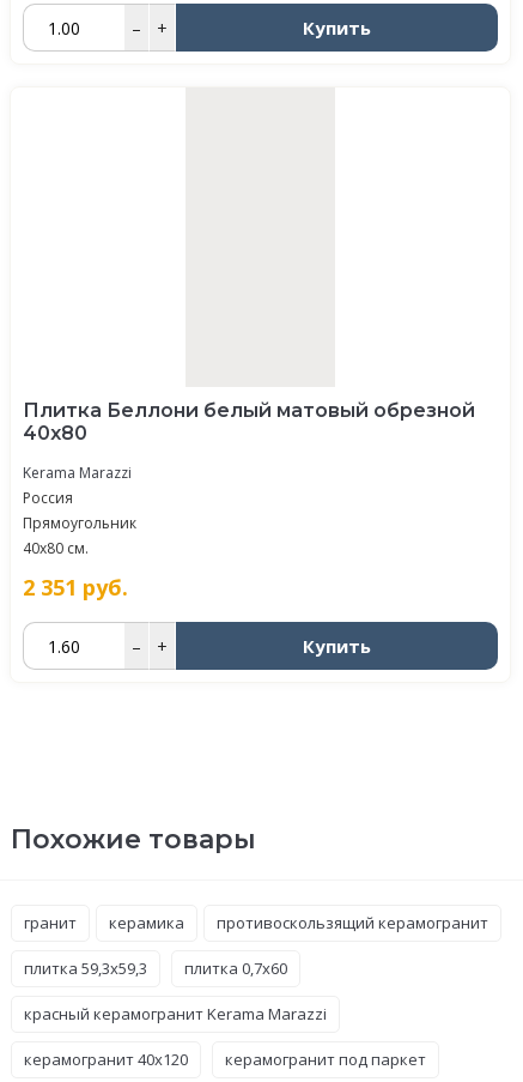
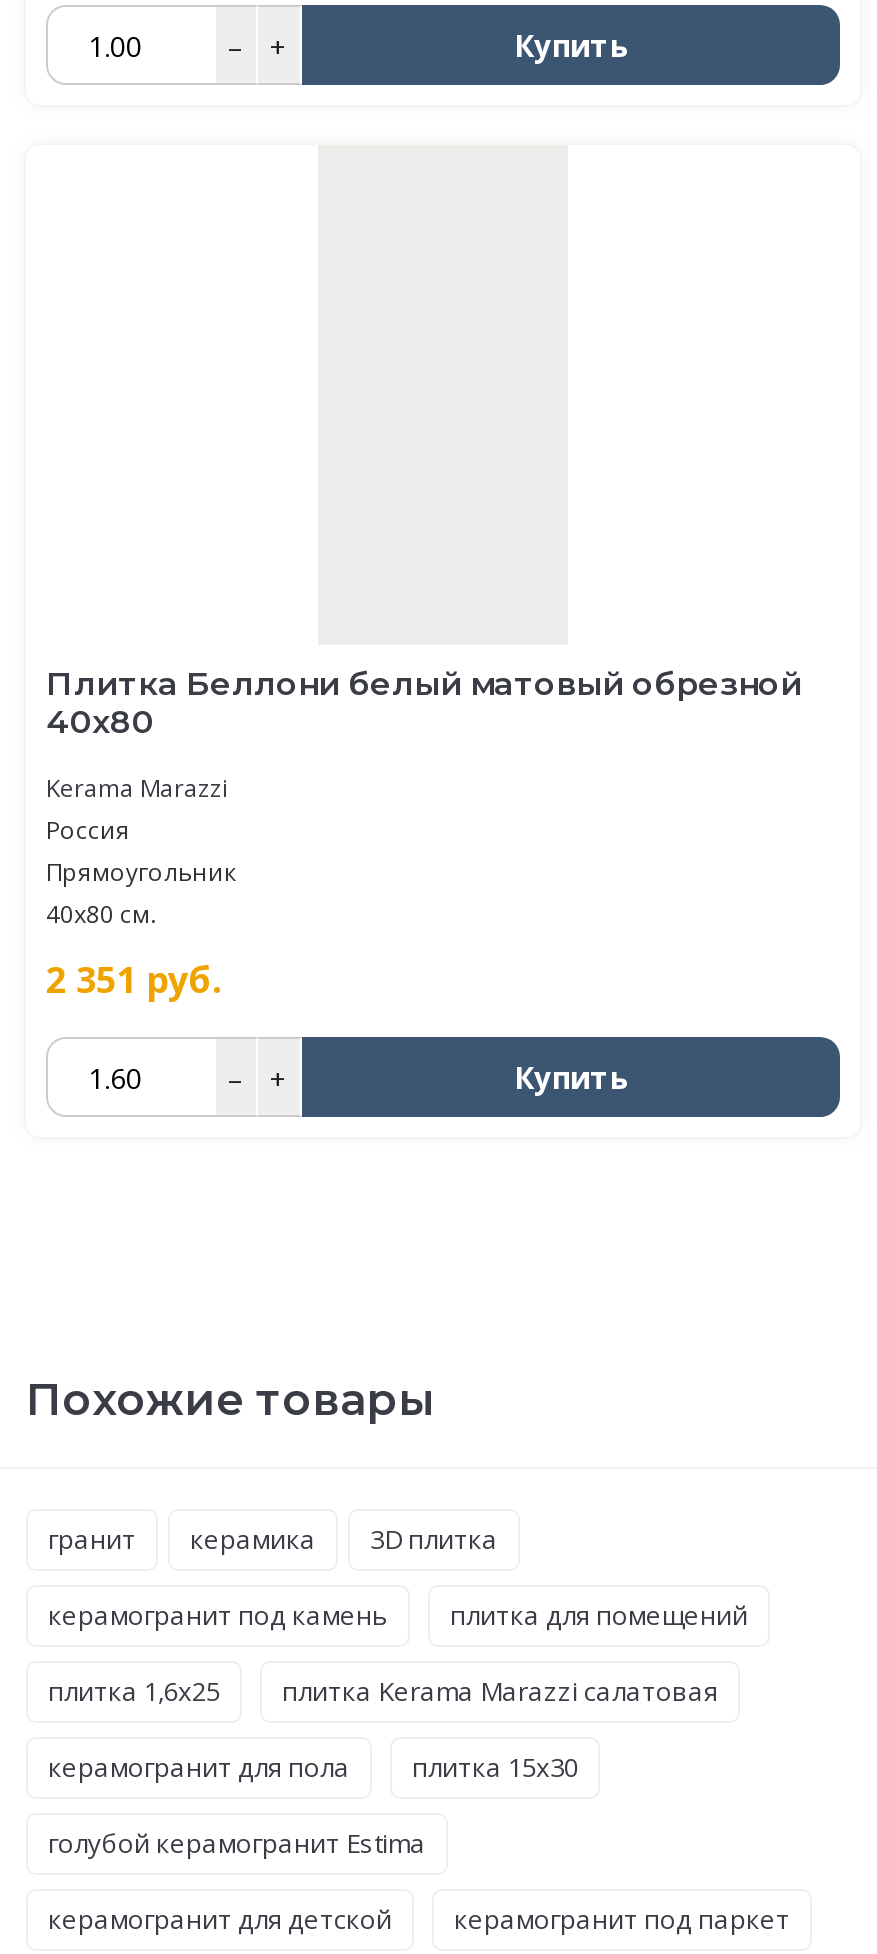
[24,912,488,1070] противоскользящий керамогранит | плитка 59,3x59,3 | плитка 0,7x60 | красный керамогранит Kerama Marazzi | керамогранит 40x120 -> [48,1521,748,1937] 3D плитка | керамогранит под камень | плитка для помещений | плитка 1,6x25 | плитка Kerama Marazzi салатовая | керамогранит для пола | плитка 15x30 | голубой керамогранит Estima | керамогранит для детской

